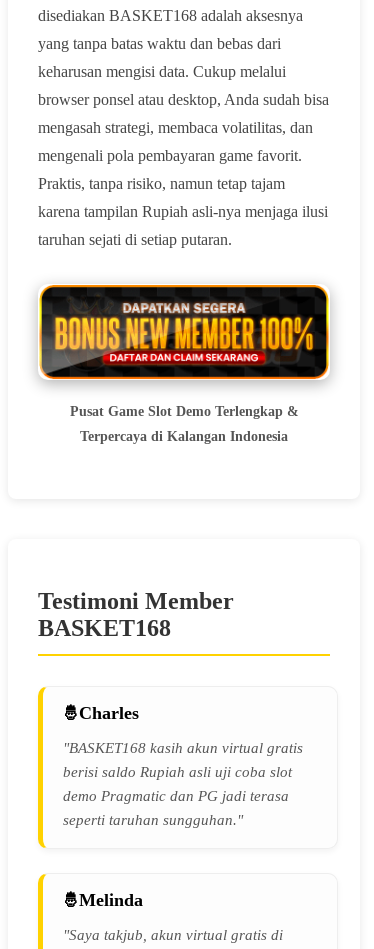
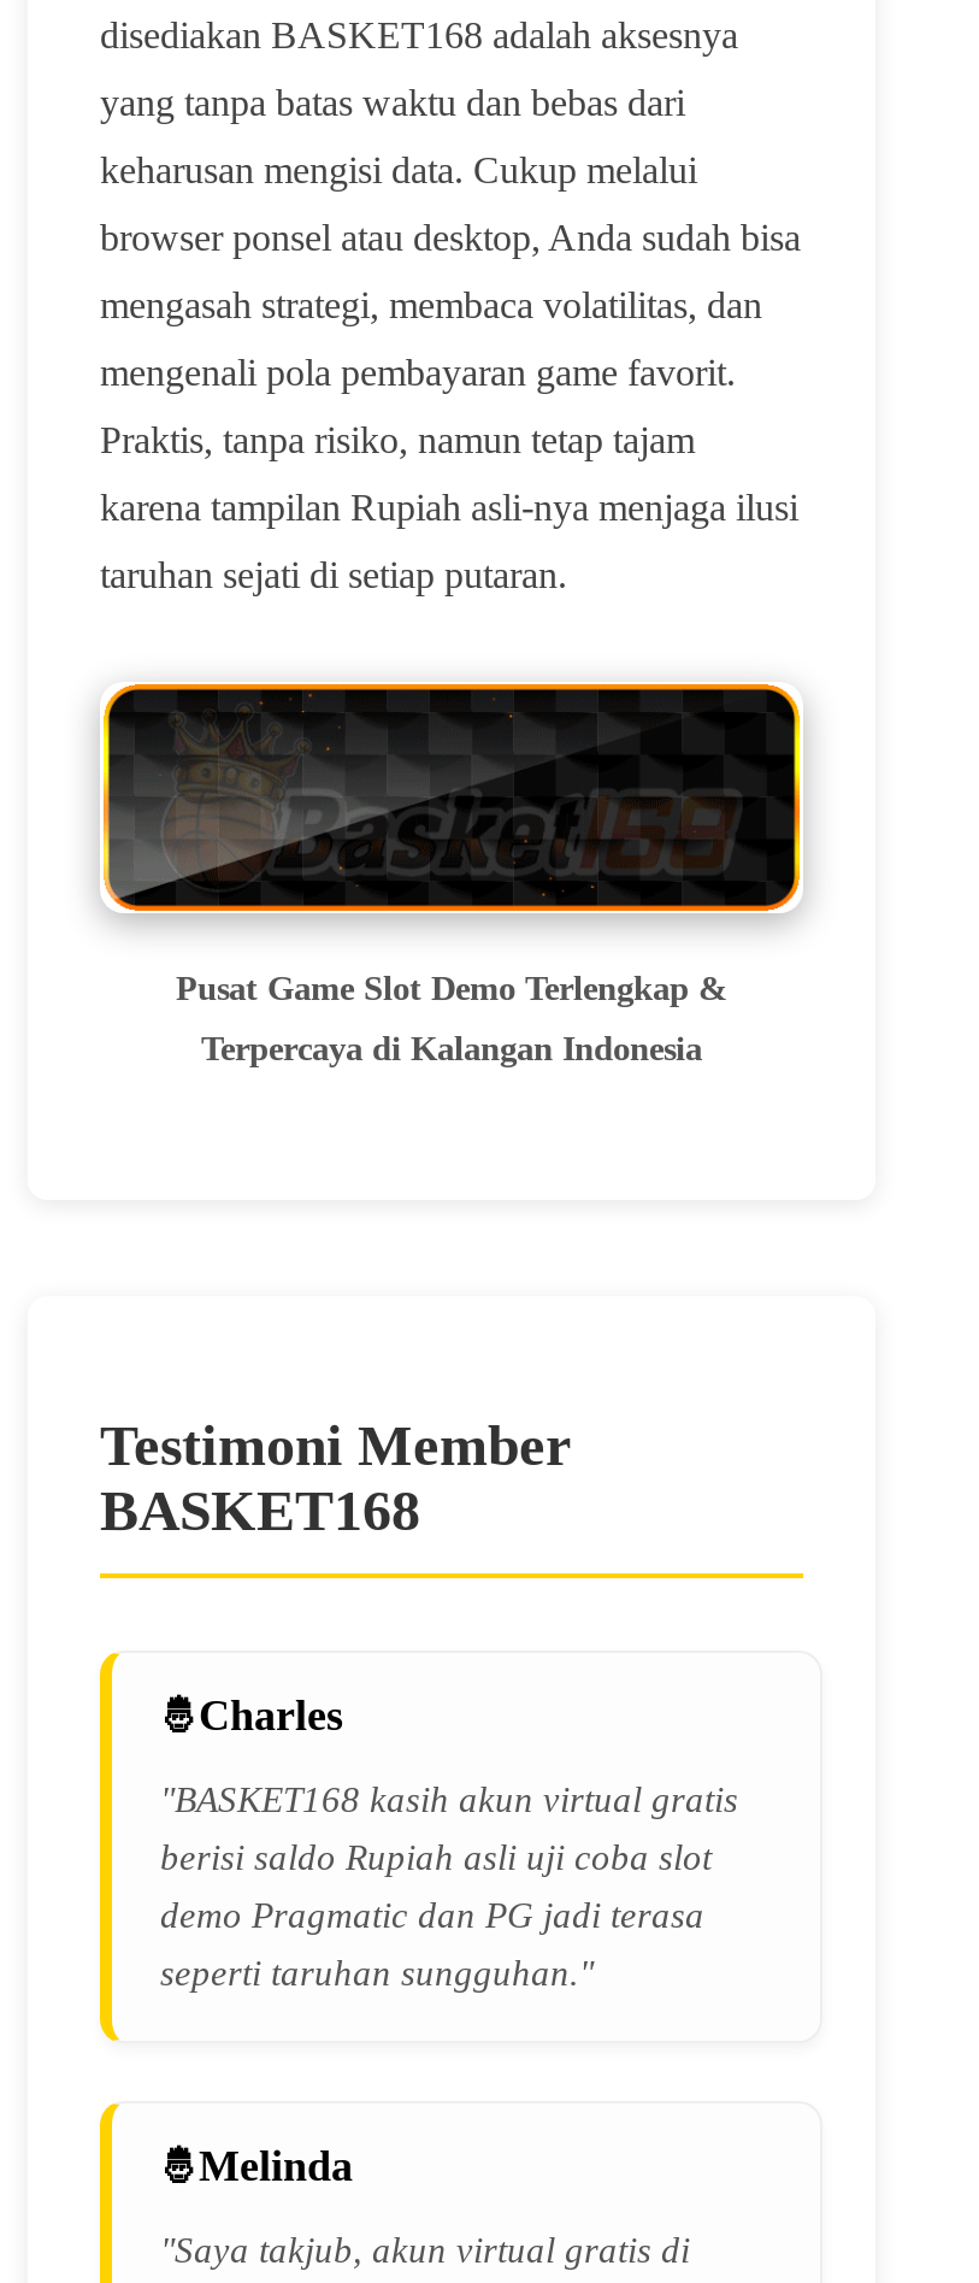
[54,301,315,366] [image] -> [141,725,765,877] [image]

